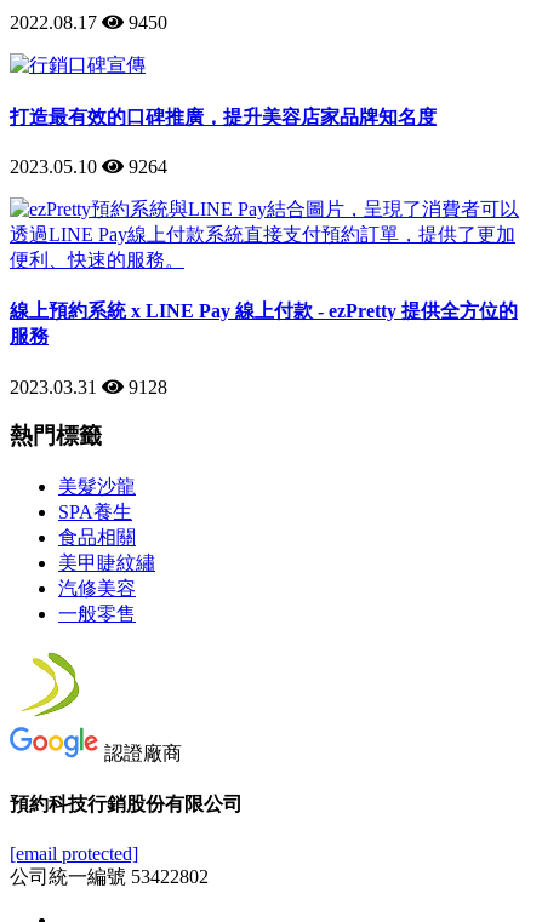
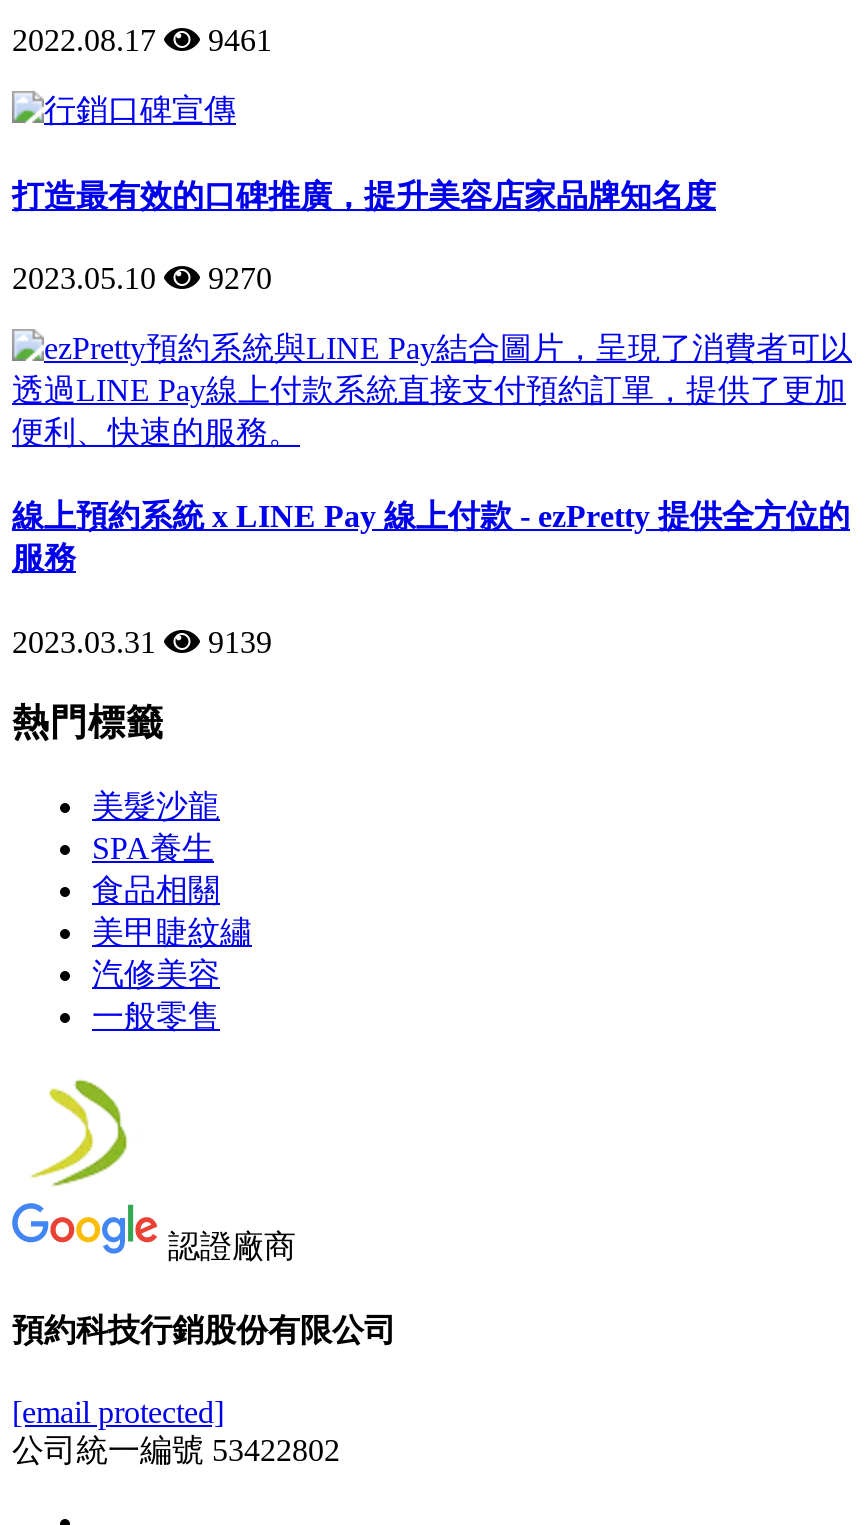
[10,13,167,33] 2022.08.17 9450 -> [12,24,272,58] 2022.08.17 9461
[10,156,167,177] 2023.05.10 9264 -> [12,261,272,295] 2023.05.10 9270
[10,376,167,397] 2023.03.31 9128 -> [12,624,272,658] 2023.03.31 9139

